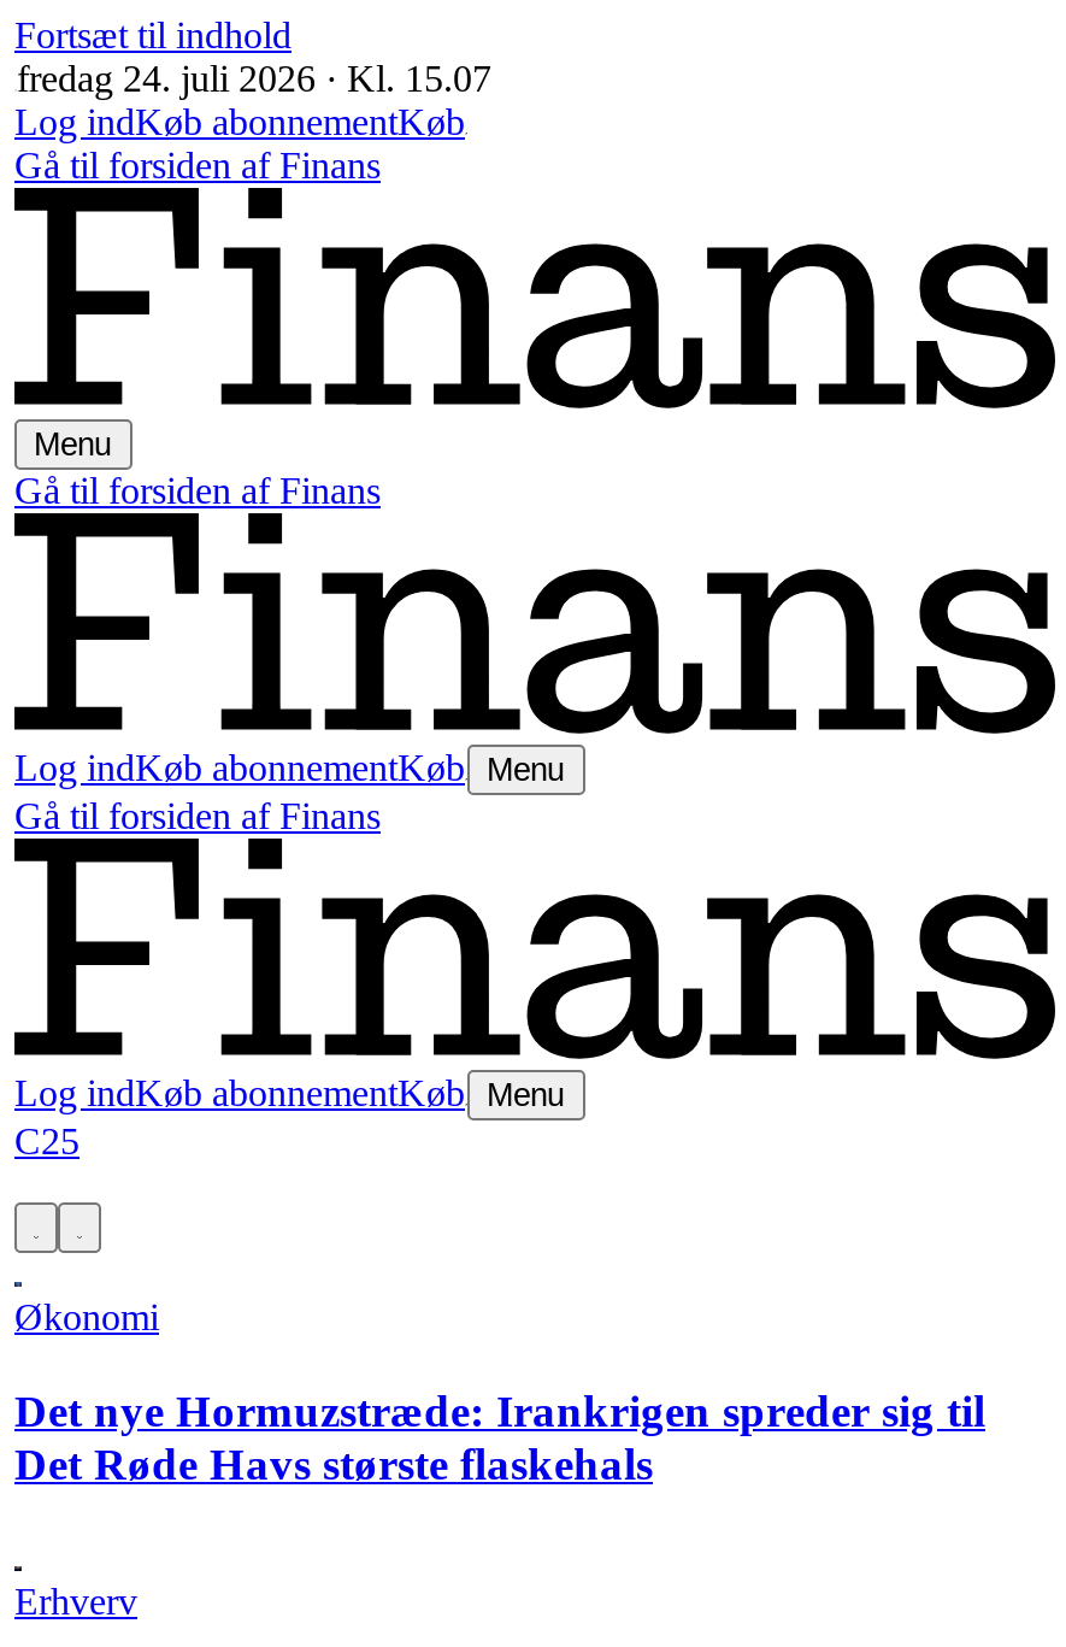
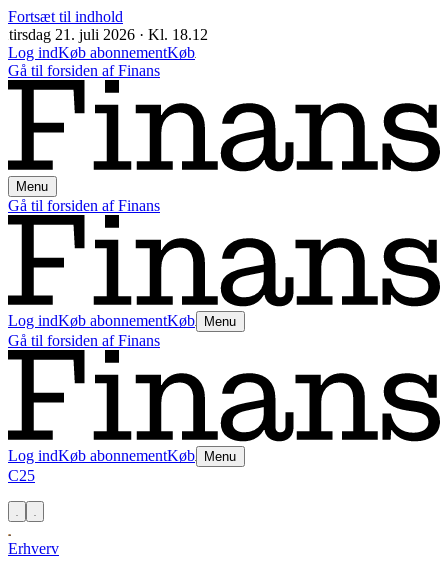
[17,58,491,99] fredag 24. juli 2026 · Kl. 15.07 -> [9,26,208,43] tirsdag 21. juli 2026 · Kl. 18.12
[14,1298,985,1490] Økonomi | Det nye Hormuzstræde: Irankrigen spreder sig til | Det Røde Havs største flaskehals -> none

